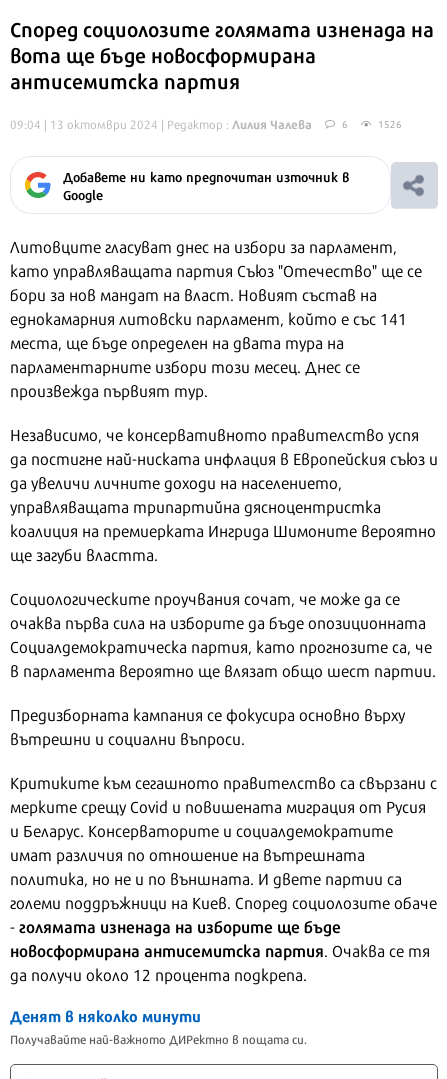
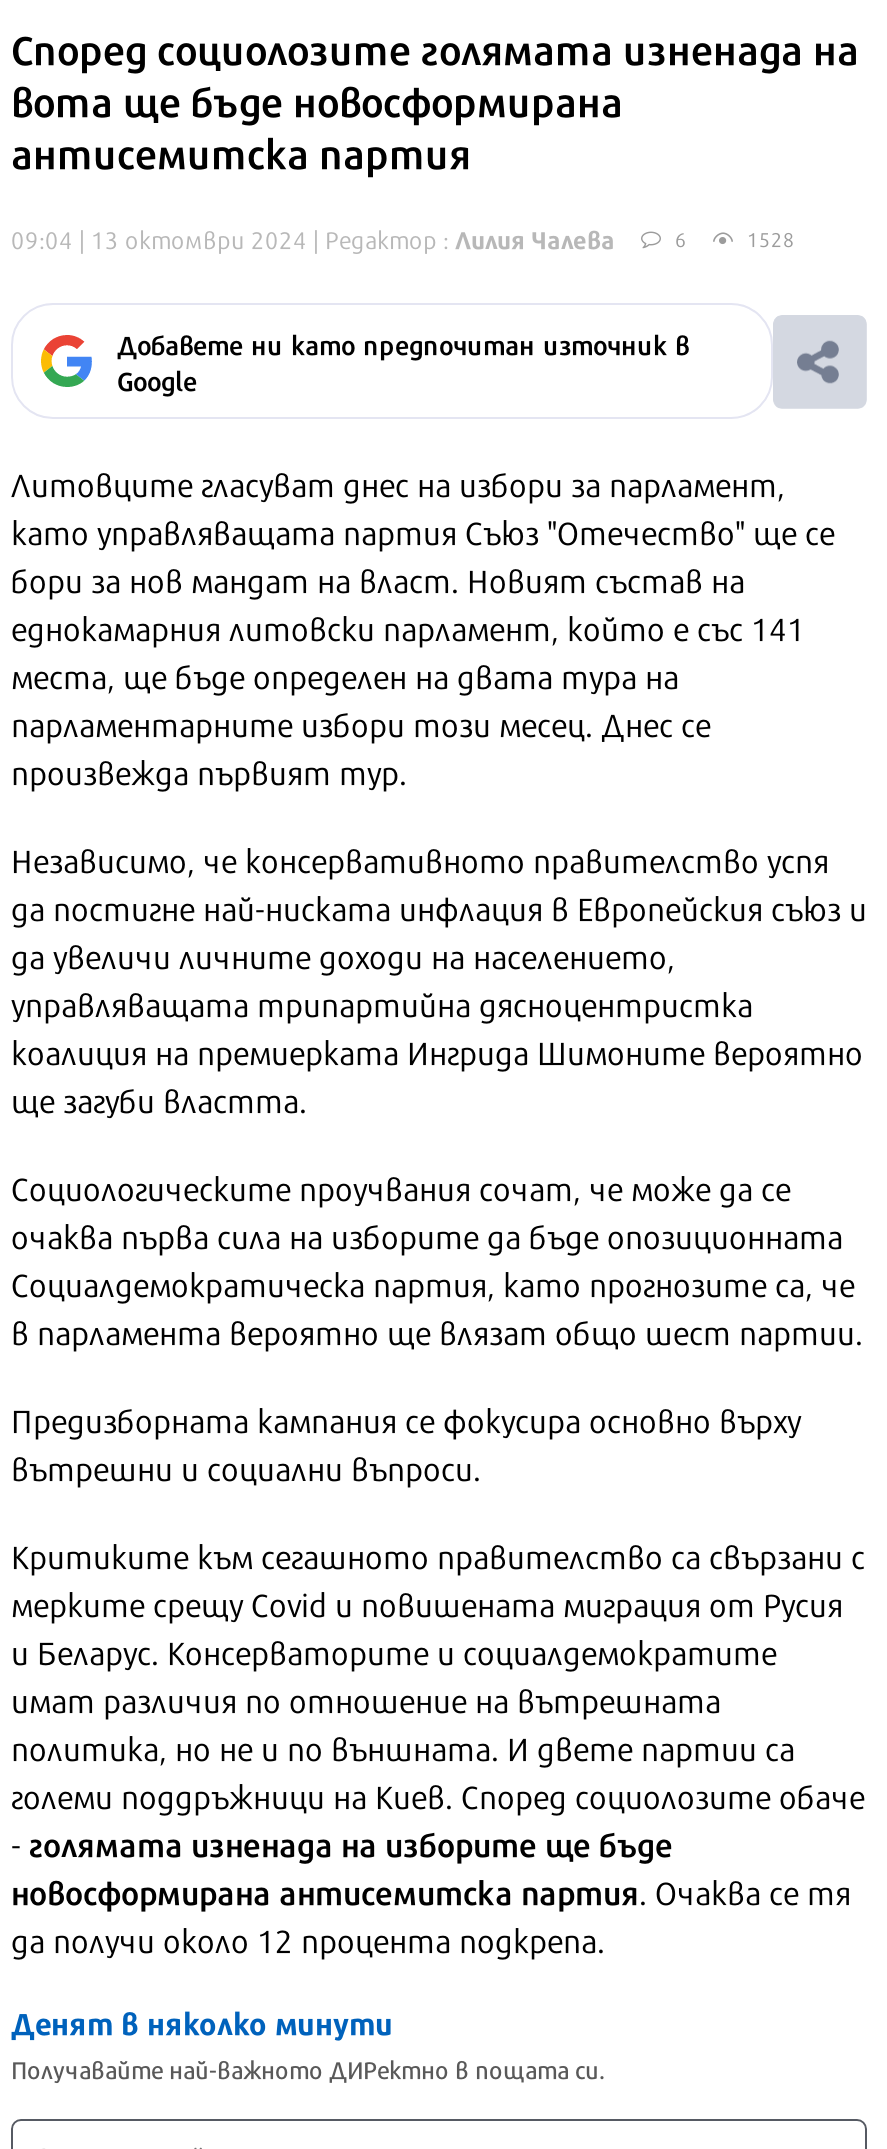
[378,116,402,131] 1526 -> [747,223,795,253] 1528

